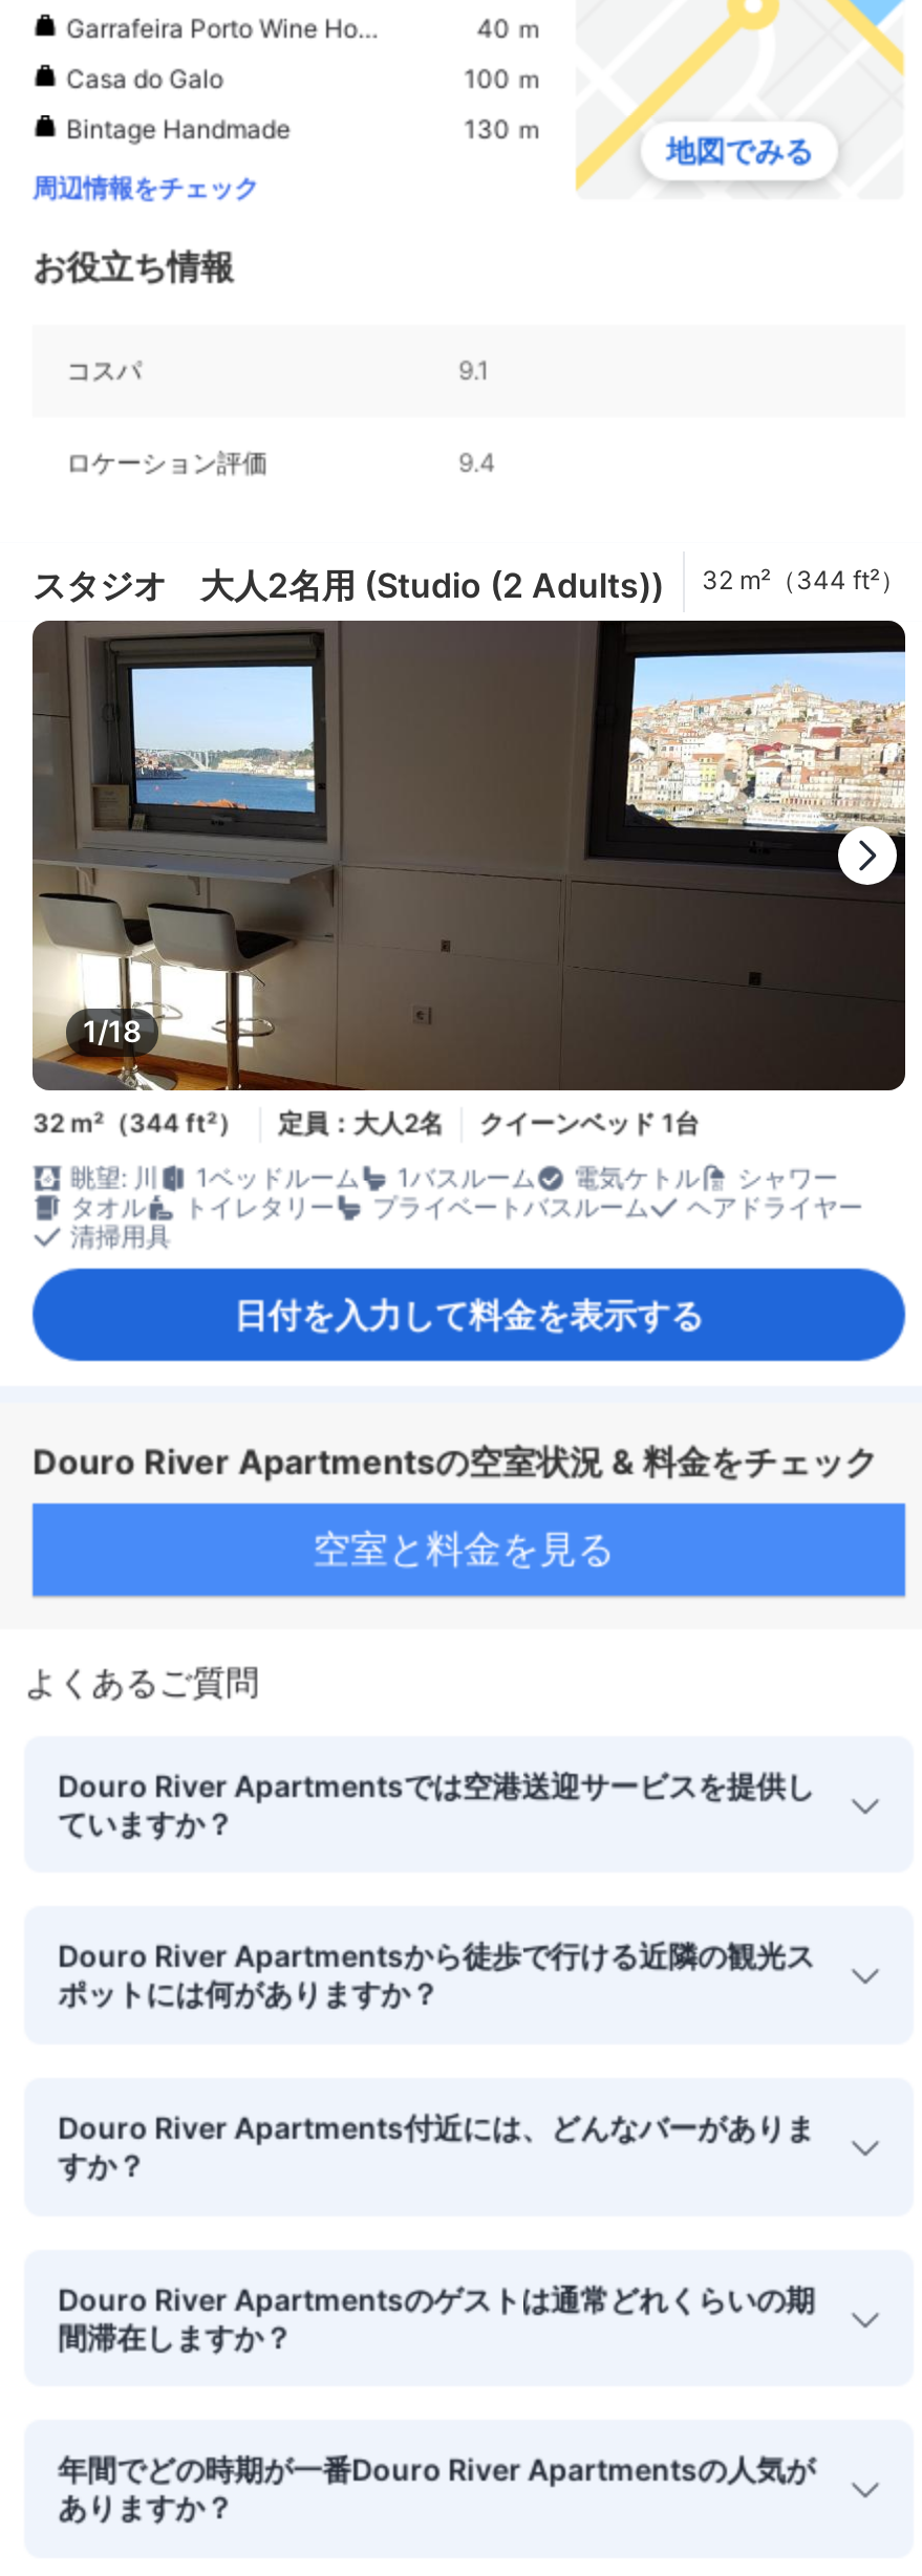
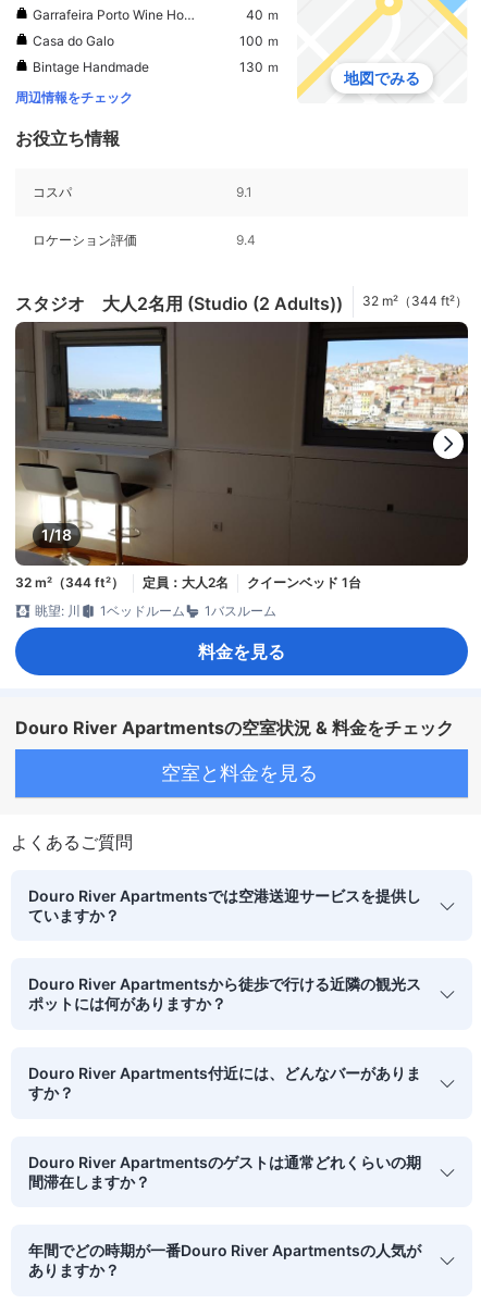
[70,1161,863,1335] 電気ケトル | シャワー | タオル | トイレタリー | プライベートバスルーム | ヘアドライヤー | 清掃用具 | 日付を入力して料金を表示する -> [198,640,285,662] 料金を見る

